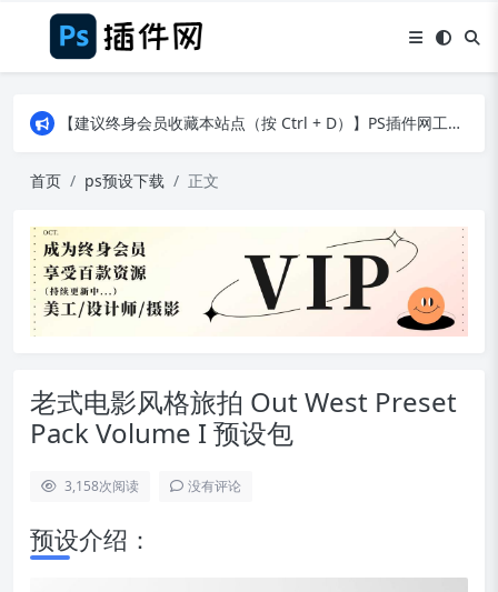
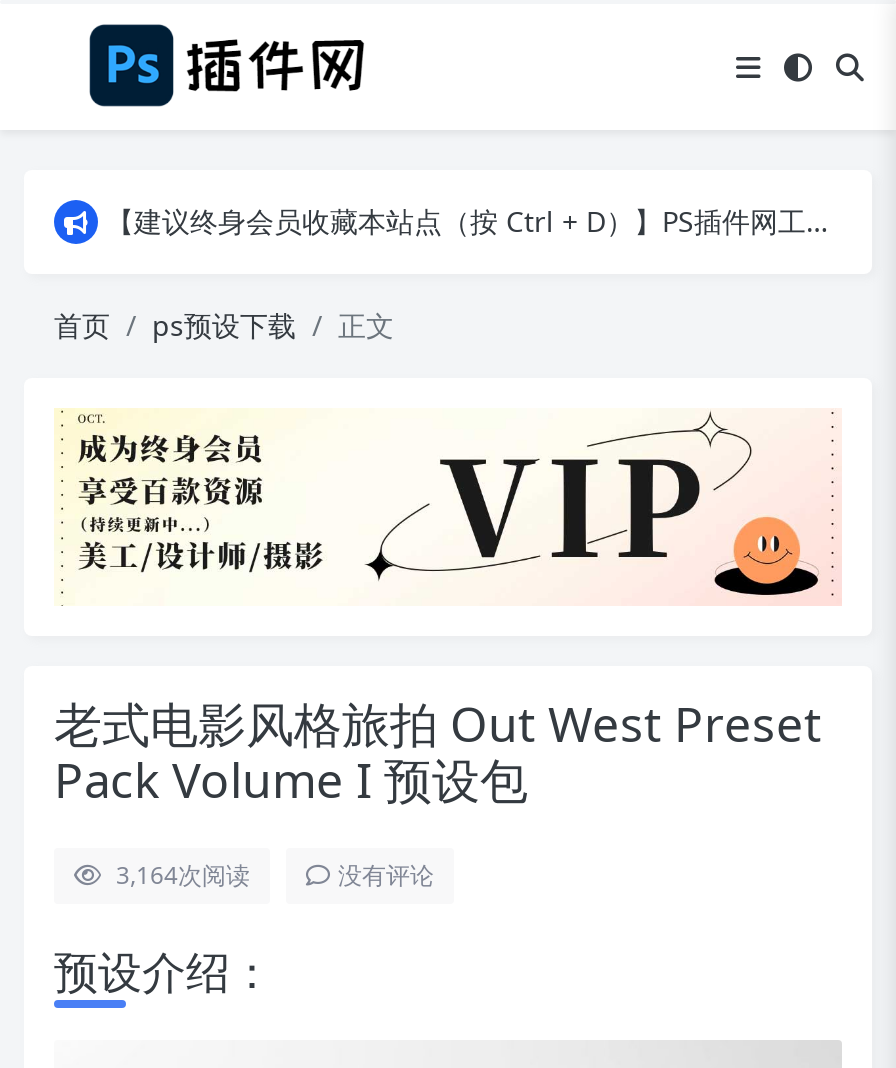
[64,476,139,495] 3,158次阅读 -> [116,857,250,891] 3,164次阅读

